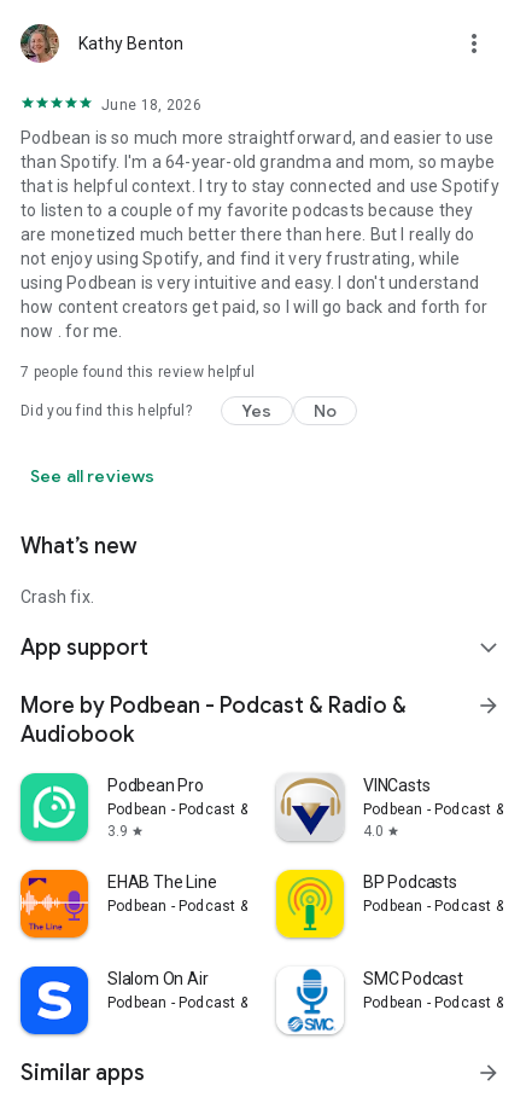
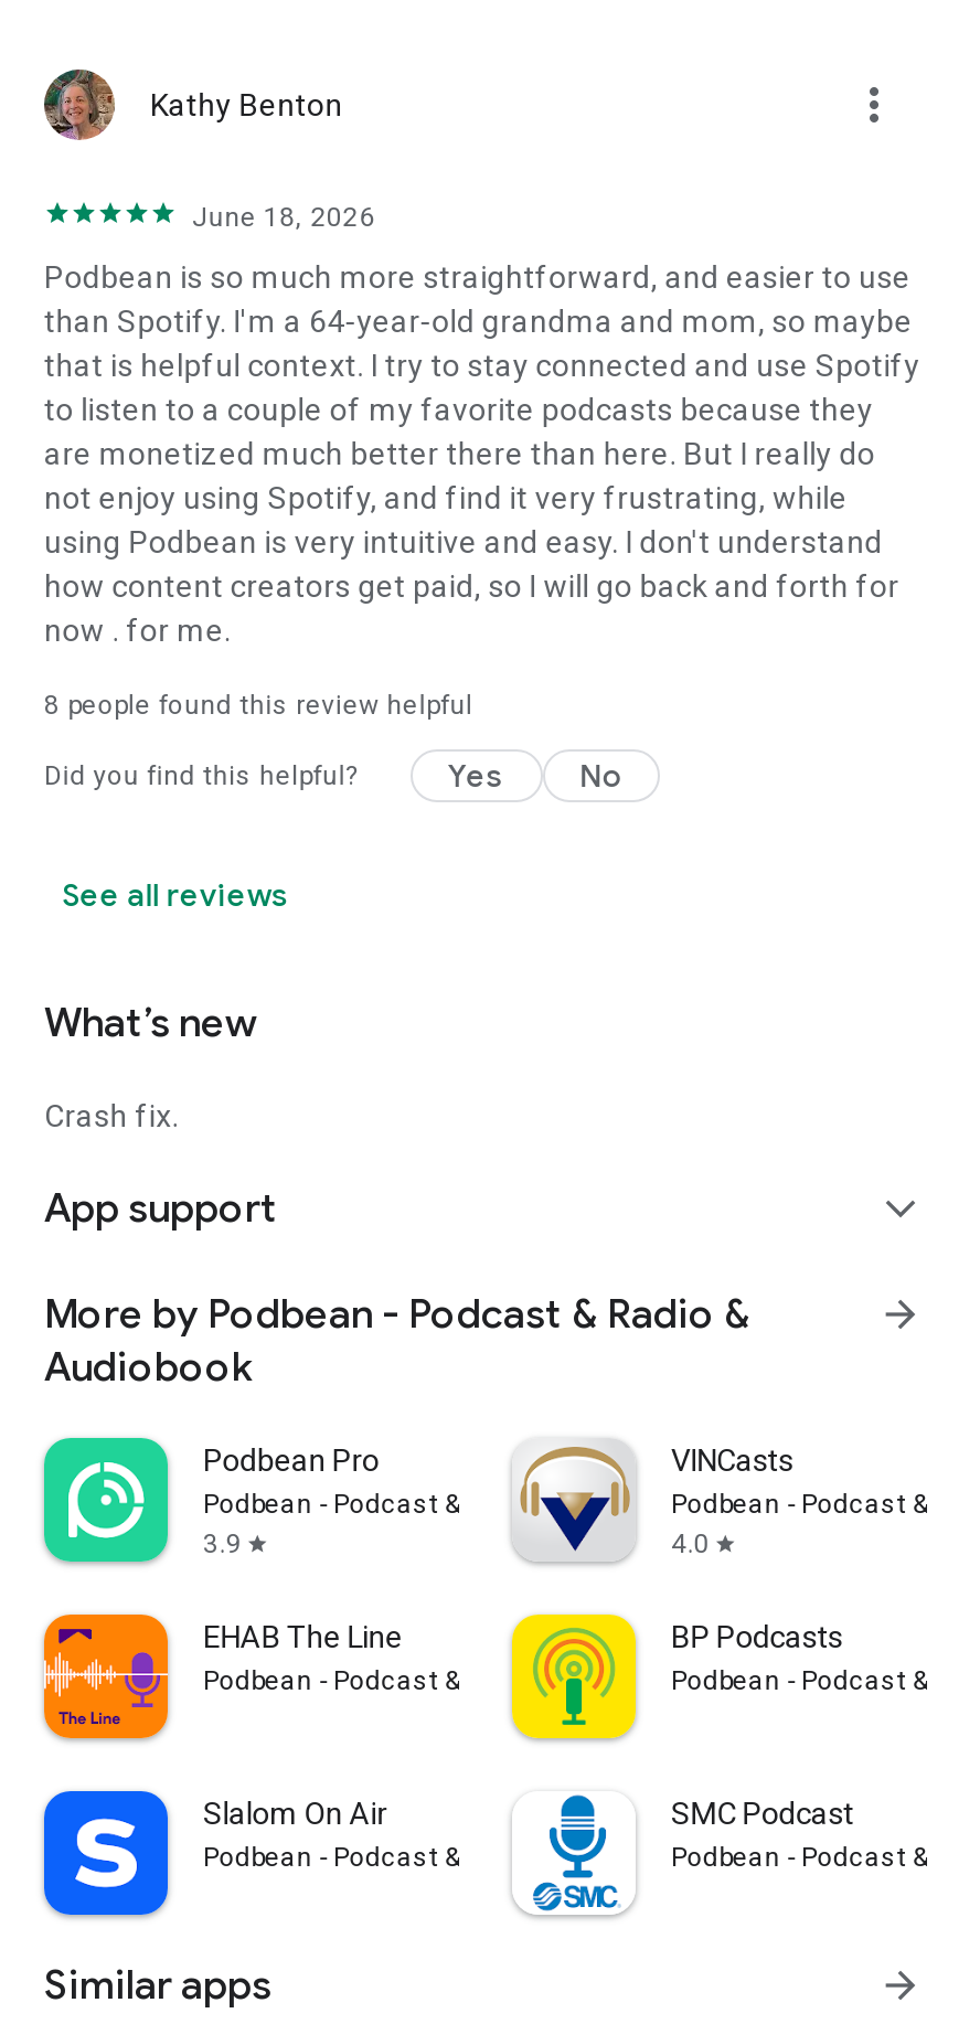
[21,364,255,381] 7 people found this review helpful -> [44,690,473,721] 8 people found this review helpful

